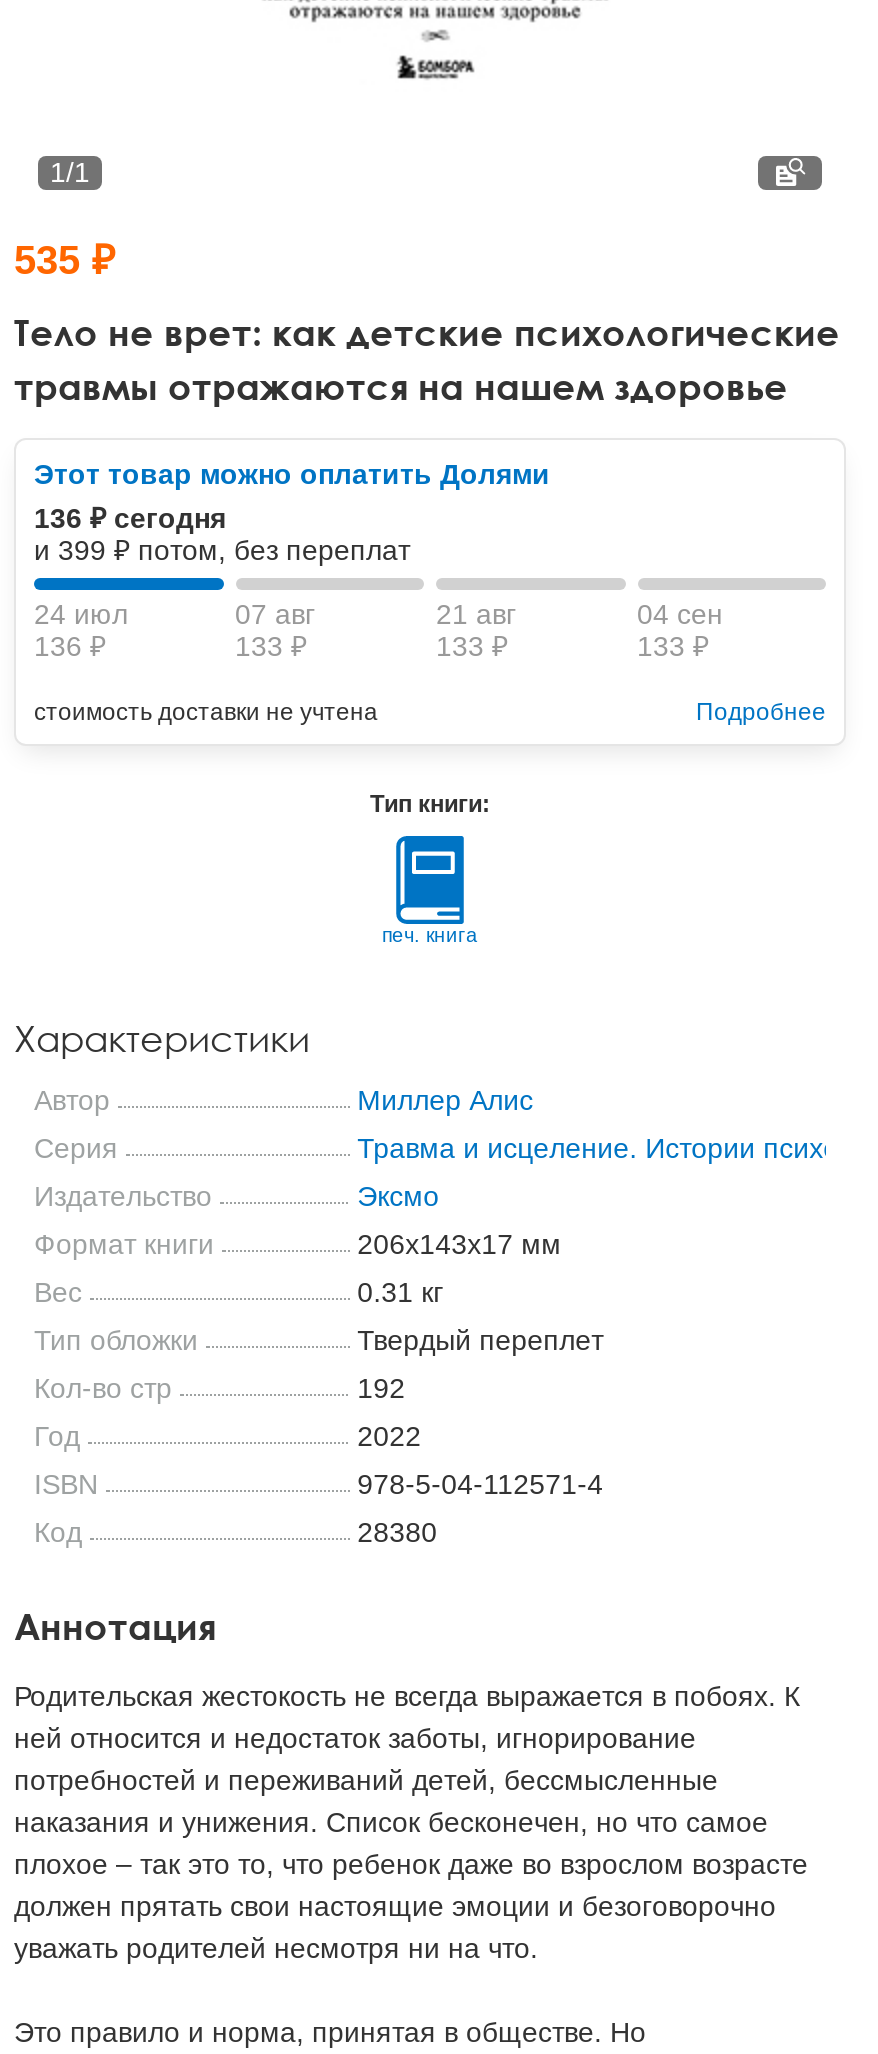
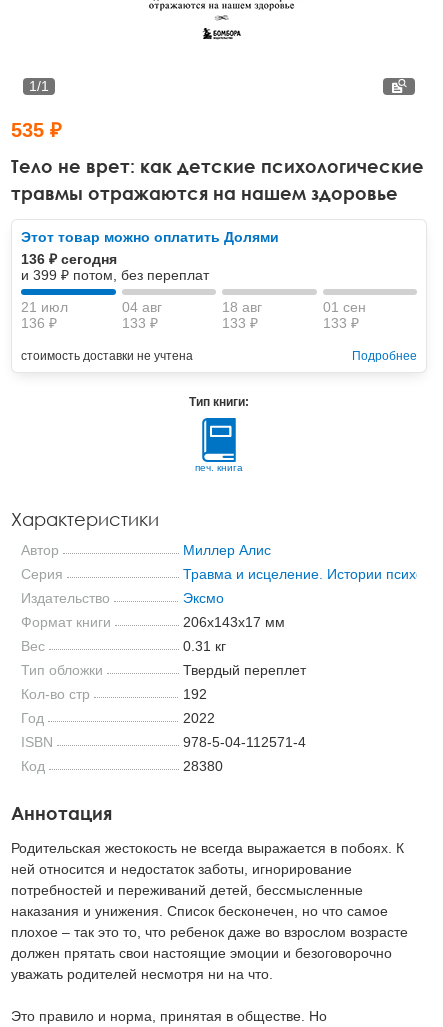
[34,598,128,630] 24 июл -> [21,299,68,315] 21 июл
[235,598,315,630] 07 авг -> [121,299,161,315] 04 авг
[436,598,516,630] 21 авг -> [222,299,262,315] 18 авг
[637,598,723,630] 04 сен -> [322,299,365,315] 01 сен

